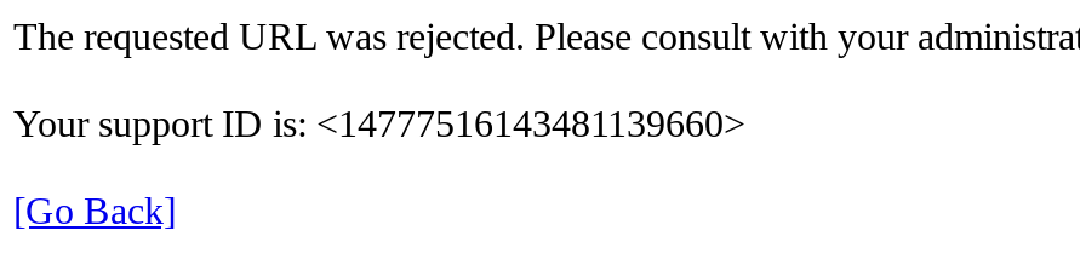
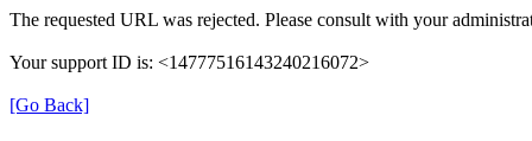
[13,103,745,144] Your support ID is: <14777516143481139660> -> [9,52,369,72] Your support ID is: <14777516143240216072>

